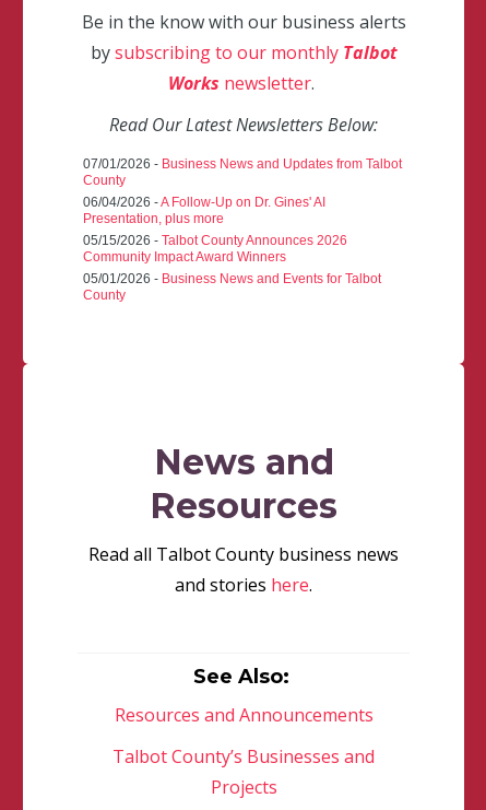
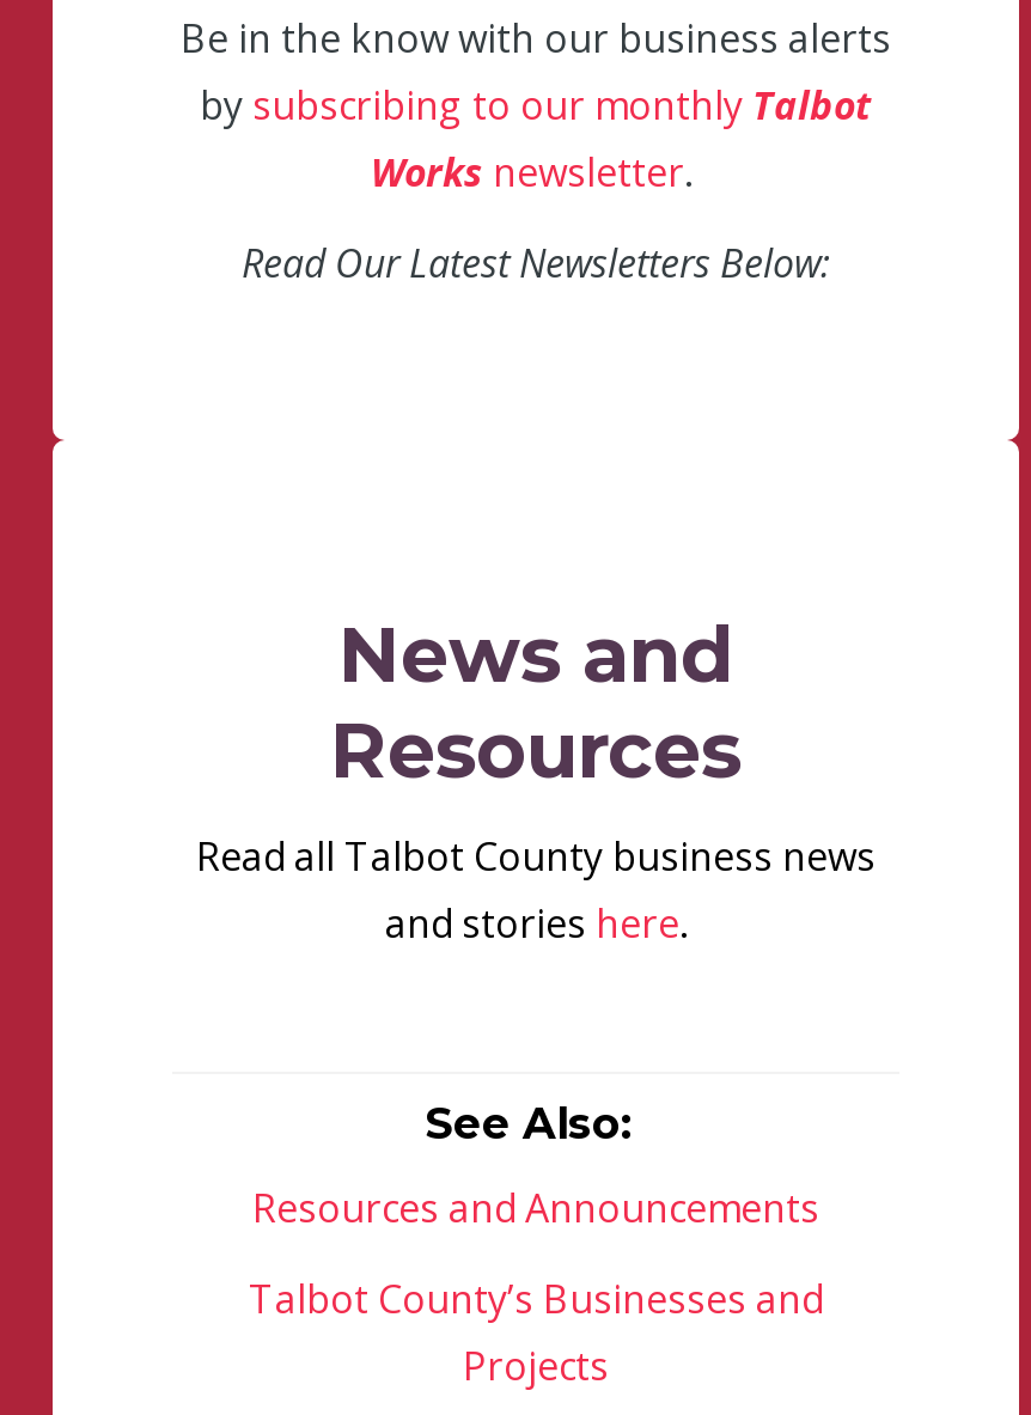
[83,157,402,303] 07/01/2026 - Business News and Updates from Talbot | County | 06/04/2026 -A Follow-Up on Dr. Gines' AI | Presentation, plus more | 05/15/2026 - Talbot County Announces 2026 | Community Impact Award Winners | 05/01/2026 - Business News and Events for Talbot | County -> none

